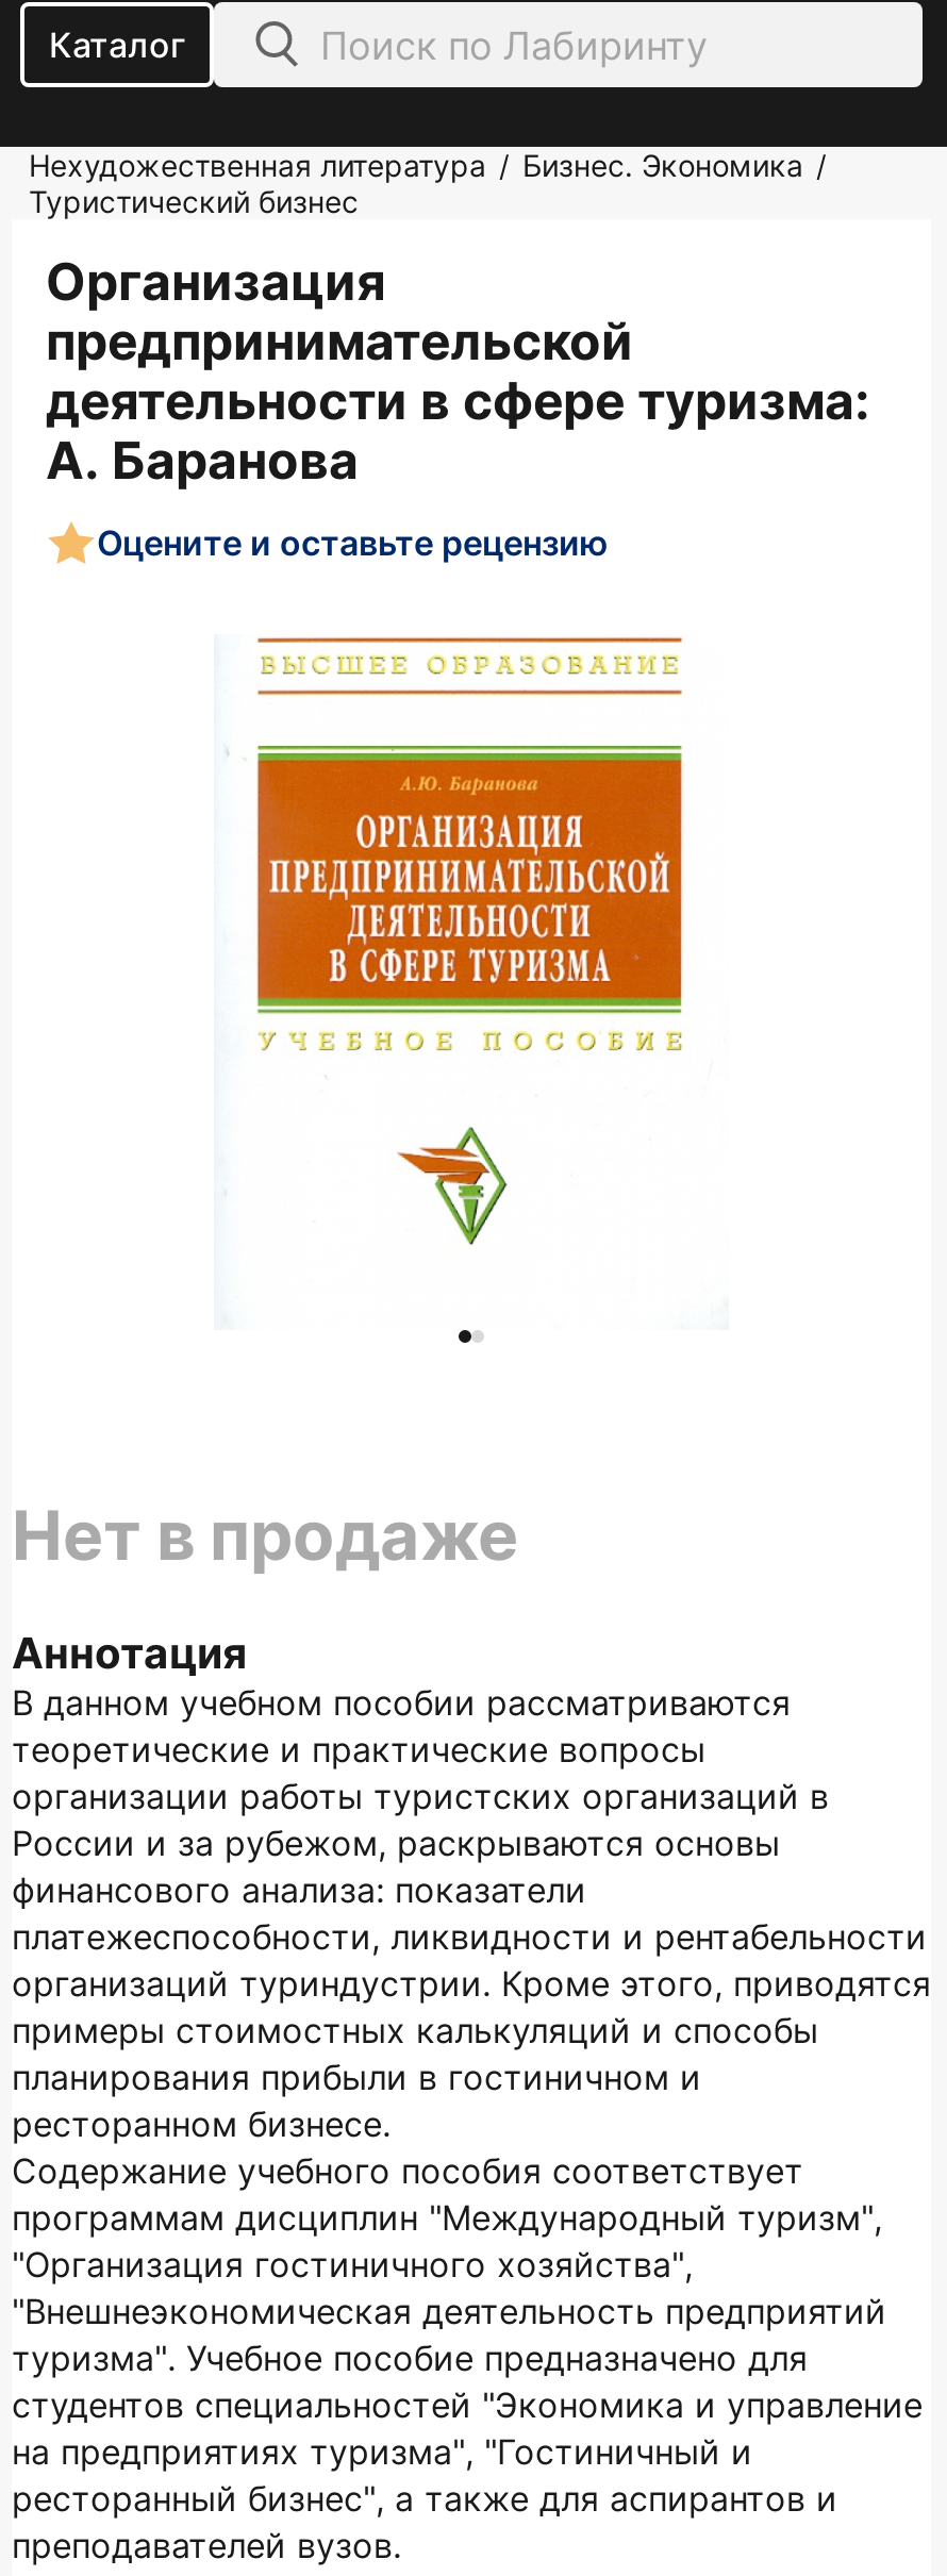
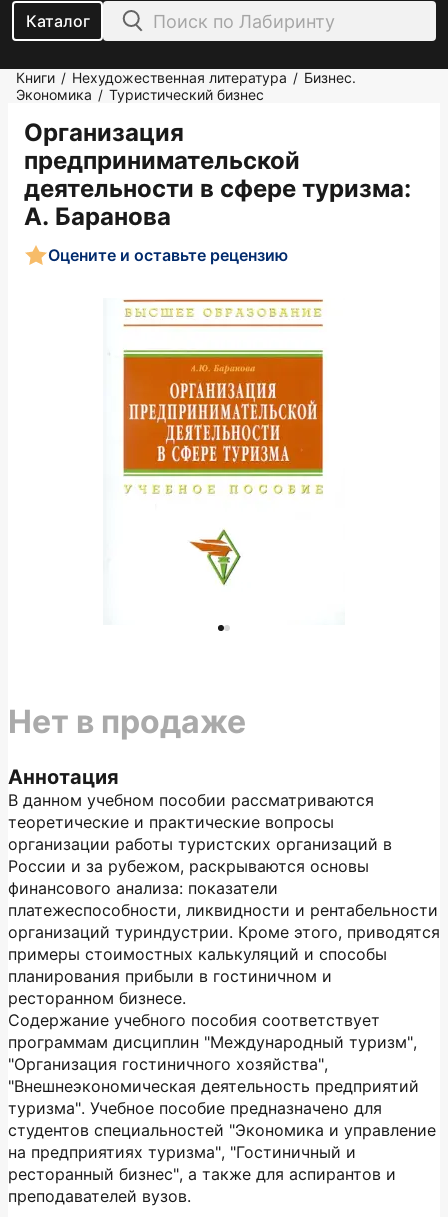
[29,147,827,219] Нехудожественная литература / Бизнес. Экономика / | Туристический бизнес -> [16,69,356,103] Книги / Нехудожественная литература / Бизнес. | Экономика / Туристический бизнес

